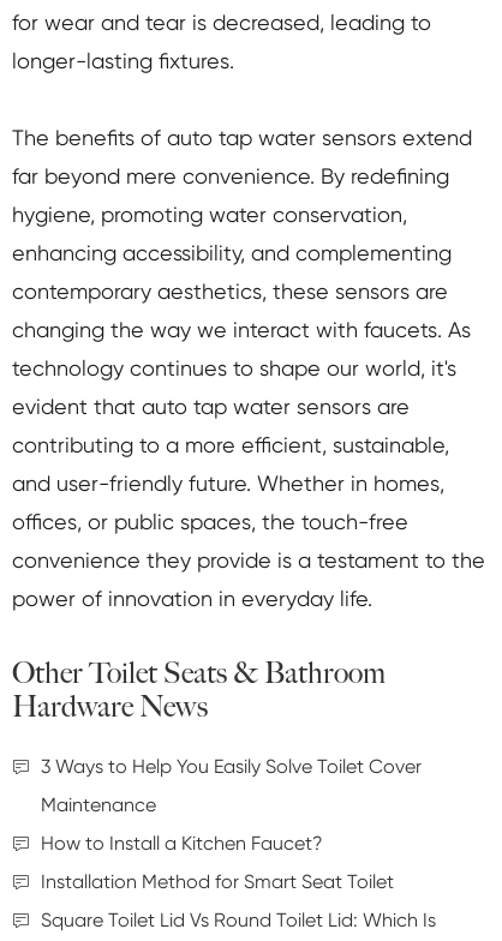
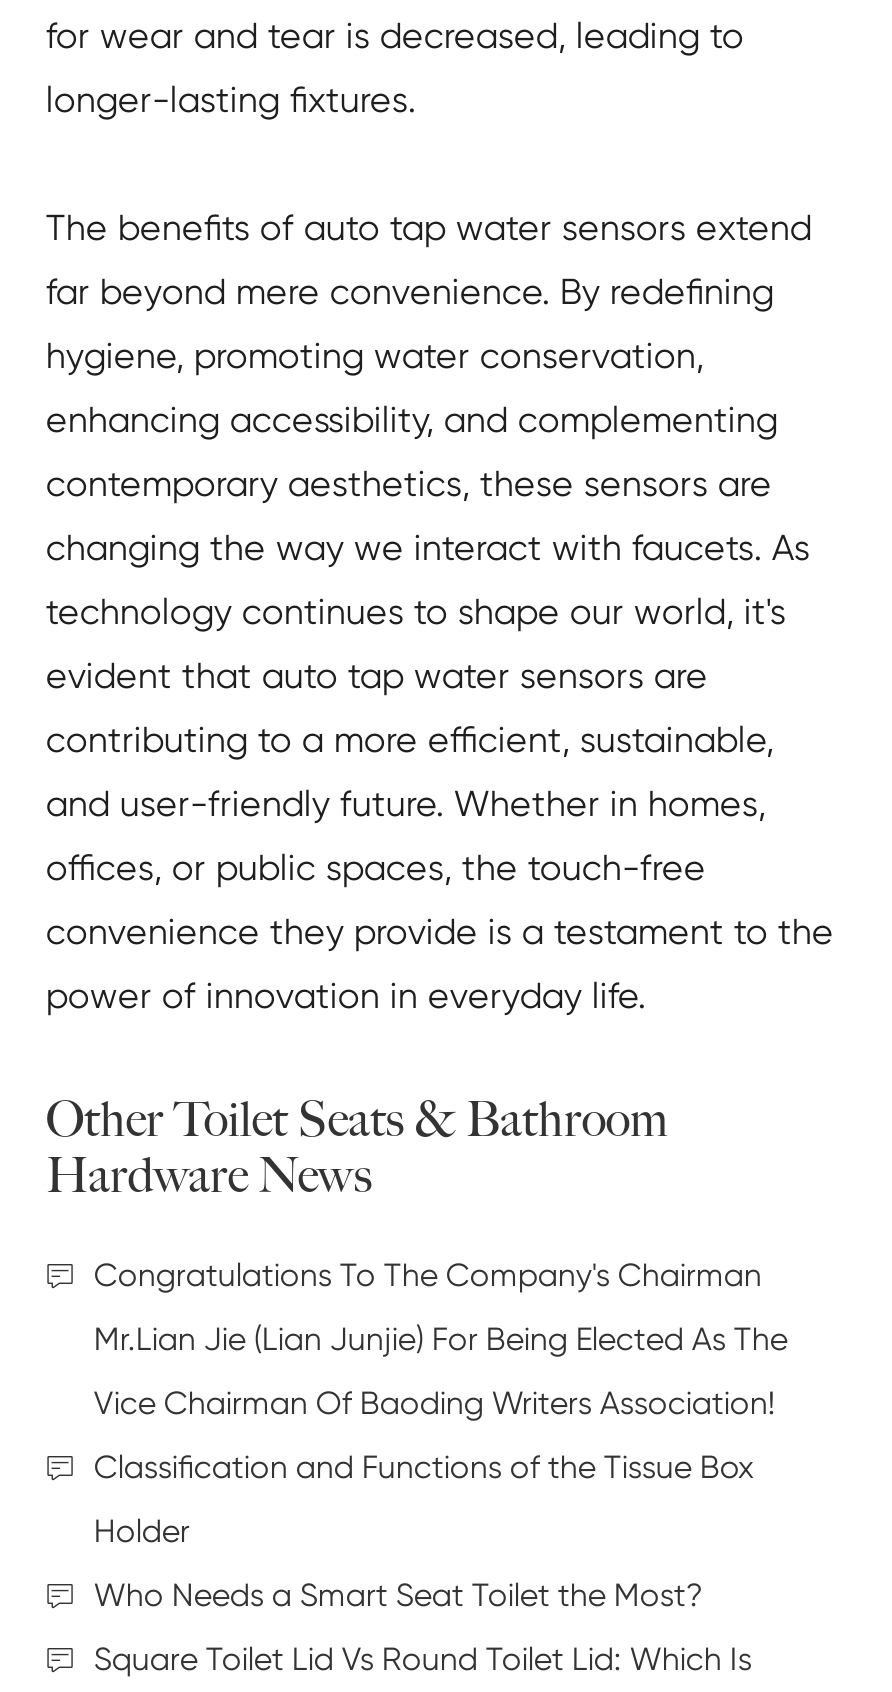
[41,755,421,893] 3 Ways to Help You Easily Solve Toilet Cover | Maintenance | How to Install a Kitchen Faucet? | Installation Method for Smart Seat Toilet -> [94,1256,788,1614] Congratulations To The Company's Chairman | Mr.Lian Jie (Lian Junjie) For Being Elected As The | Vice Chairman Of Baoding Writers Association! | Classification and Functions of the Tissue Box | Holder | Who Needs a Smart Seat Toilet the Most?

